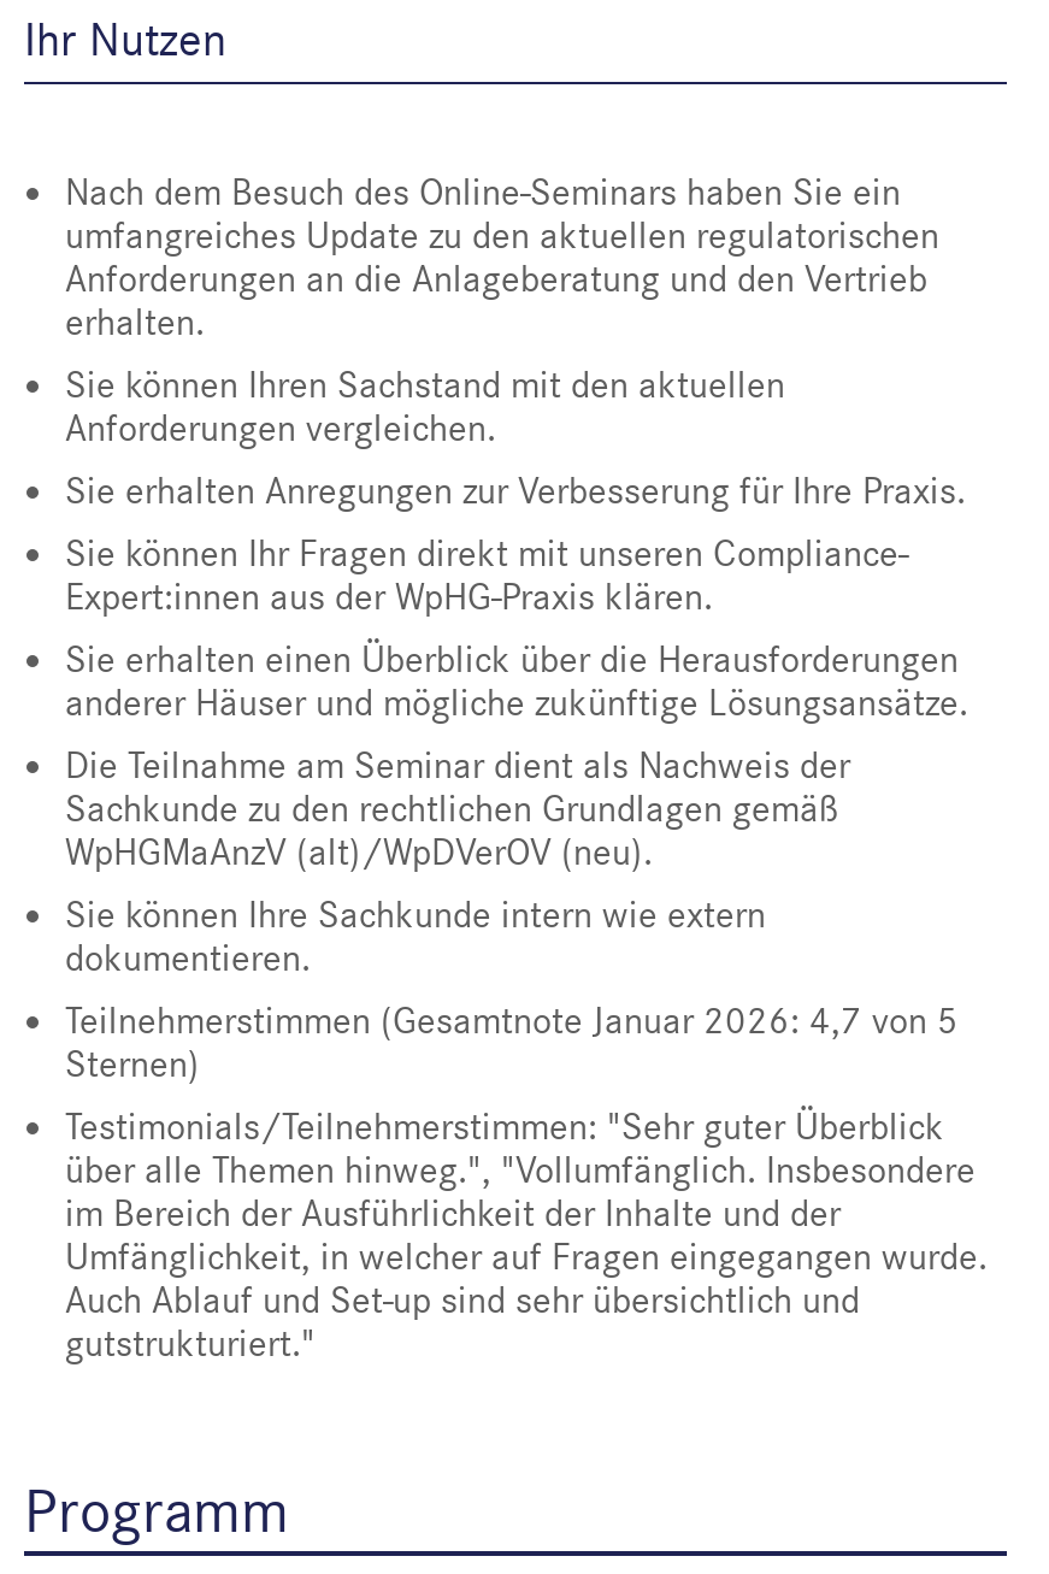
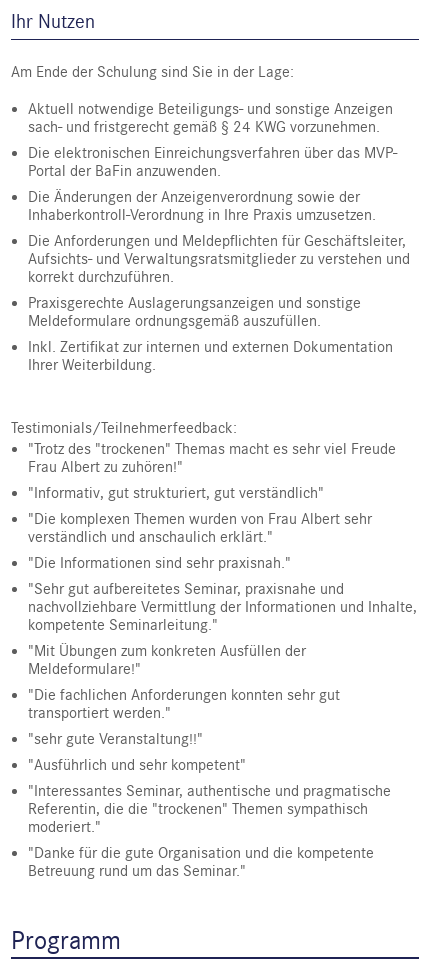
[65,171,988,1366] Nach dem Besuch des Online-Seminars haben Sie ein | umfangreiches Update zu den aktuellen regulatorischen | Anforderungen an die Anlageberatung und den Vertrieb | erhalten. | Sie können Ihren Sachstand mit den aktuellen | Anforderungen vergleichen. | Sie erhalten Anregungen zur Verbesserung für Ihre Praxis. | Sie können Ihr Fragen direkt mit unseren Compliance- | Expert:innen aus der WpHG-Praxis klären. | Sie erhalten einen Überblick über die Herausforderungen | anderer Häuser und mögliche zukünftige Lösungsansätze. | Die Teilnahme am Seminar dient als Nachweis der | Sachkunde zu den rechtlichen Grundlagen gemäß | WpHGMaAnzV (alt)/WpDVerOV (neu). | Sie können Ihre Sachkunde intern wie extern | dokumentieren. | Teilnehmerstimmen (Gesamtnote Januar 2026: 4,7 von 5 | Sternen) | Testimonials/Teilnehmerstimmen: "Sehr guter Überblick | über alle Themen hinweg.", "Vollumfänglich. Insbesondere | im Bereich der Ausführlichkeit der Inhalte und der | Umfänglichkeit, in welcher auf Fragen eingegangen wurde. | Auch Ablauf und Set-up sind sehr übersichtlich und | gutstrukturiert." -> [11,63,417,880] Am Ende der Schulung sind Sie in der Lage: | Aktuell notwendige Beteiligungs- und sonstige Anzeigen | sach- und fristgerecht gemäß § 24 KWG vorzunehmen. | Die elektronischen Einreichungsverfahren über das MVP- | Portal der BaFin anzuwenden. | Die Änderungen der Anzeigenverordnung sowie der | Inhaberkontroll-Verordnung in Ihre Praxis umzusetzen. | Die Anforderungen und Meldepflichten für Geschäftsleiter, | Aufsichts- und Verwaltungsratsmitglieder zu verstehen und | korrekt durchzuführen. | Praxisgerechte Auslagerungsanzeigen und sonstige | Meldeformulare ordnungsgemäß auszufüllen. | Inkl. Zertifikat zur internen und externen Dokumentation | Ihrer Weiterbildung. | Testimonials/Teilnehmerfeedback: | "Trotz des "trockenen" Themas macht es sehr viel Freude | Frau Albert zu zuhören!" | "Informativ, gut strukturiert, gut verständlich" | "Die komplexen Themen wurden von Frau Albert sehr | verständlich und anschaulich erklärt." | "Die Informationen sind sehr praxisnah." | "Sehr gut aufbereitetes Seminar, praxisnahe und | nachvollziehbare Vermittlung der Informationen und Inhalte, | kompetente Seminarleitung." | "Mit Übungen zum konkreten Ausfüllen der | Meldeformulare!" | "Die fachlichen Anforderungen konnten sehr gut | transportiert werden." | "sehr gute Veranstaltung!!" | "Ausführlich und sehr kompetent" | "Interessantes Seminar, authentische und pragmatische | Referentin, die die "trockenen" Themen sympathisch | moderiert." | "Danke für die gute Organisation und die kompetente | Betreuung rund um das Seminar."

